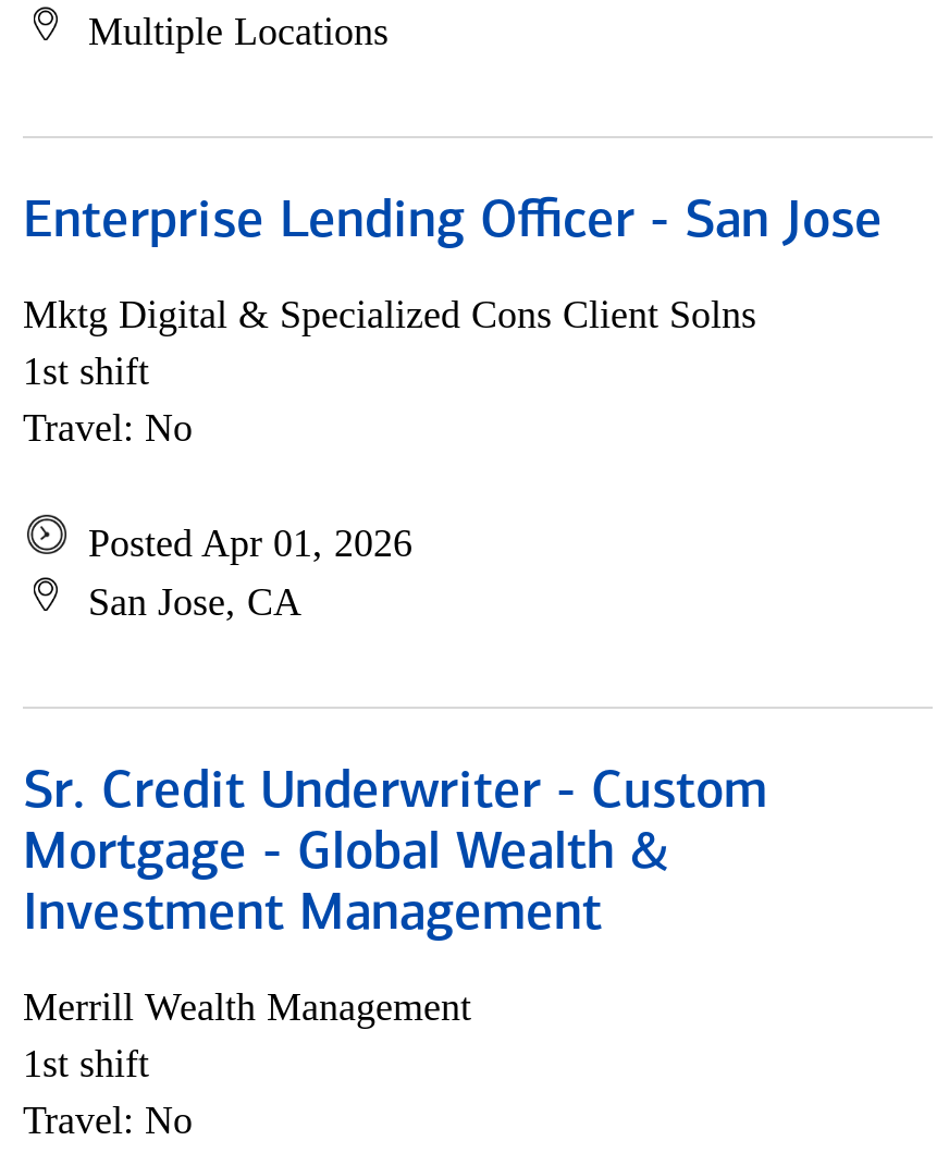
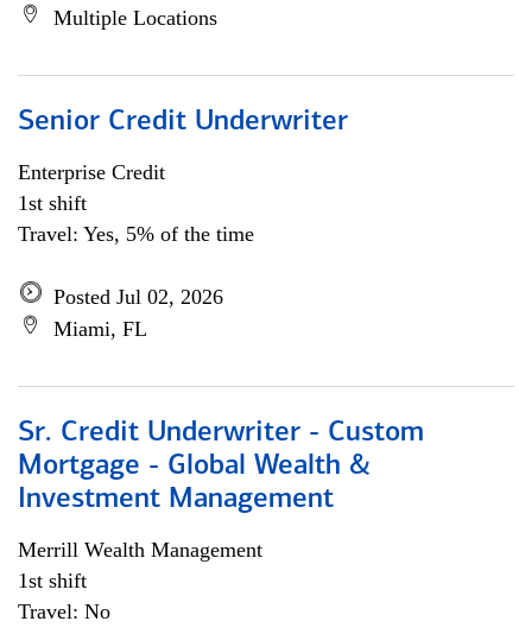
[23,197,883,249] Enterprise Lending Officer - San Jose -> [18,108,348,137] Senior Credit Underwriter
[23,293,756,336] Mktg Digital & Specialized Cons Client Solns -> [18,160,165,184] Enterprise Credit
[23,406,193,450] Travel: No -> [18,222,254,246] Travel: Yes, 5% of the time
[88,522,412,624] Posted Apr 01, 2026 | San Jose, CA -> [53,285,223,341] Posted Jul 02, 2026 | Miami, FL

